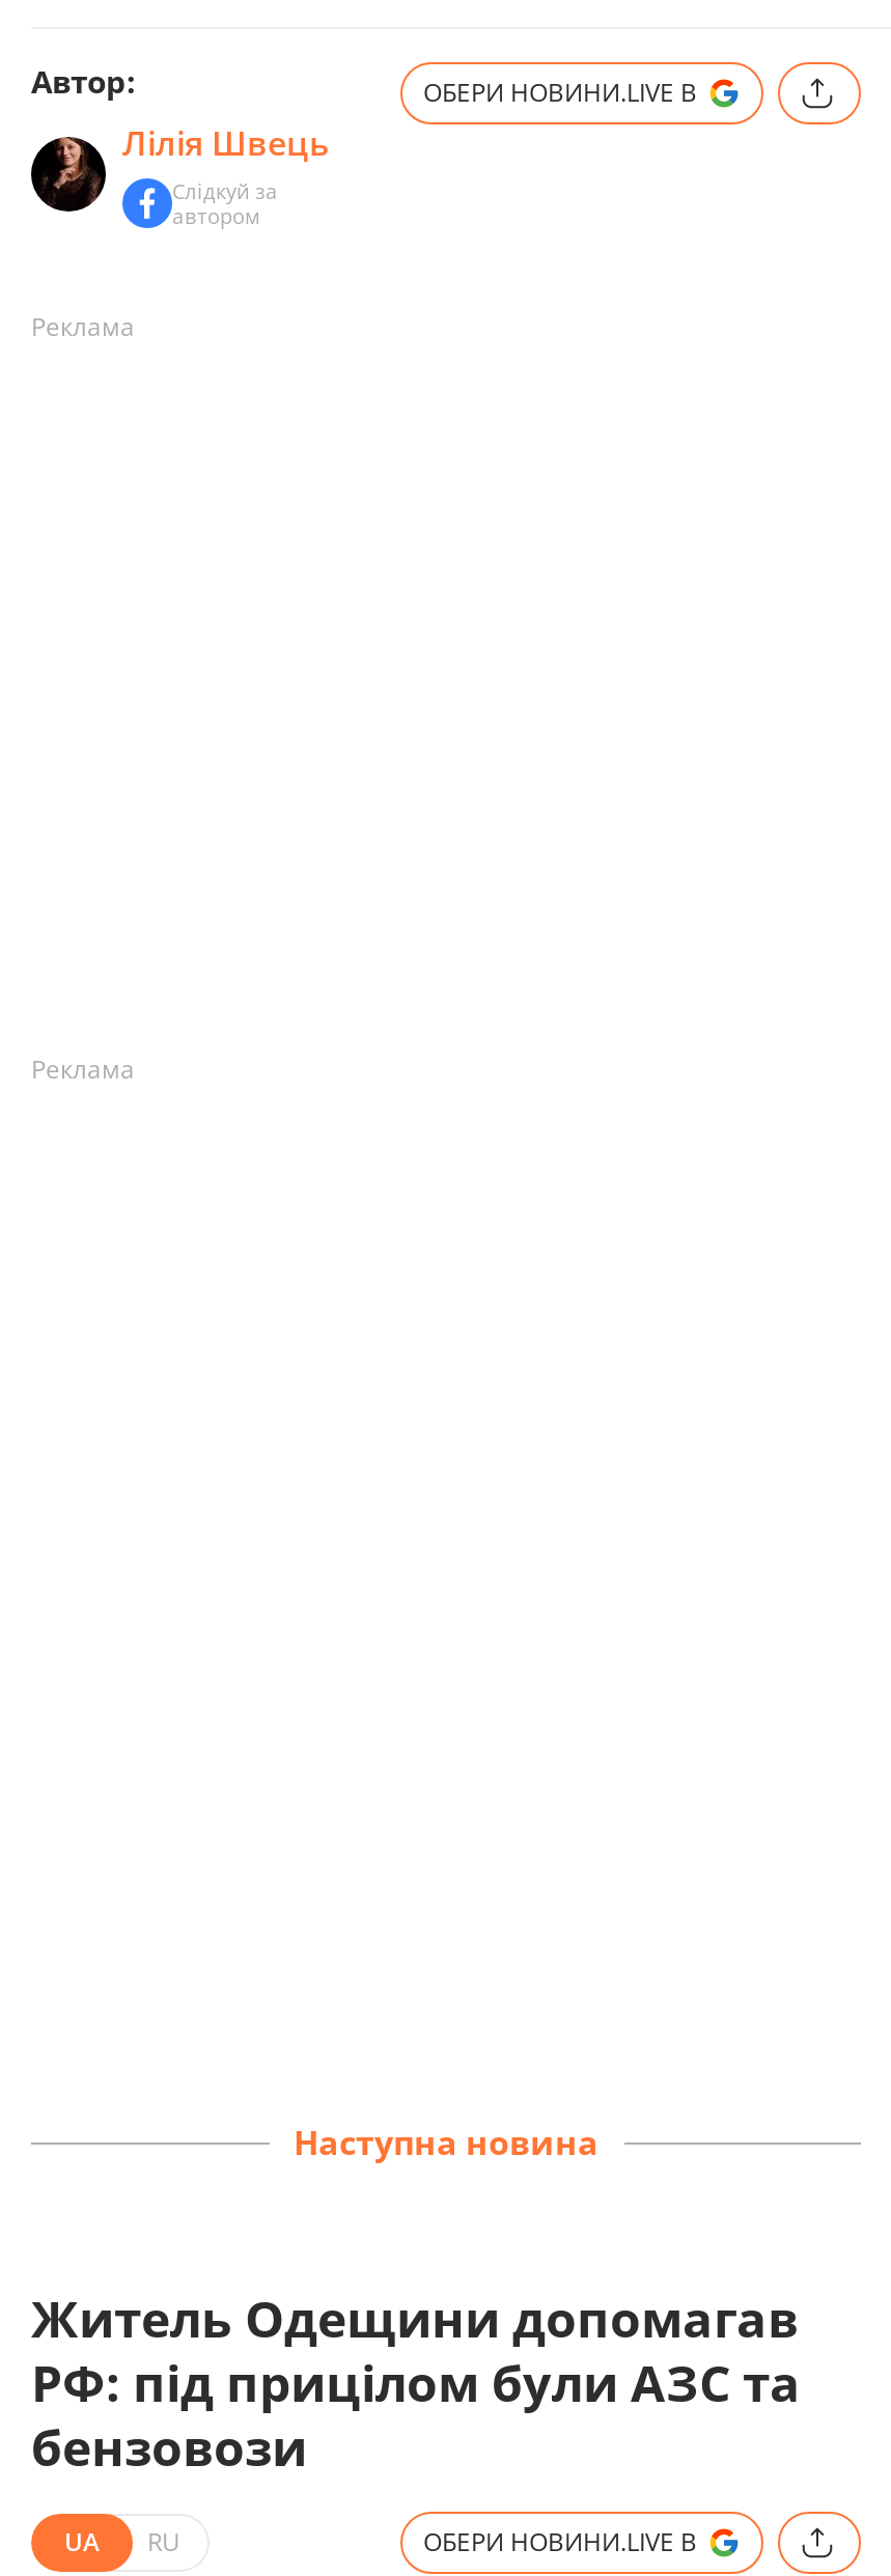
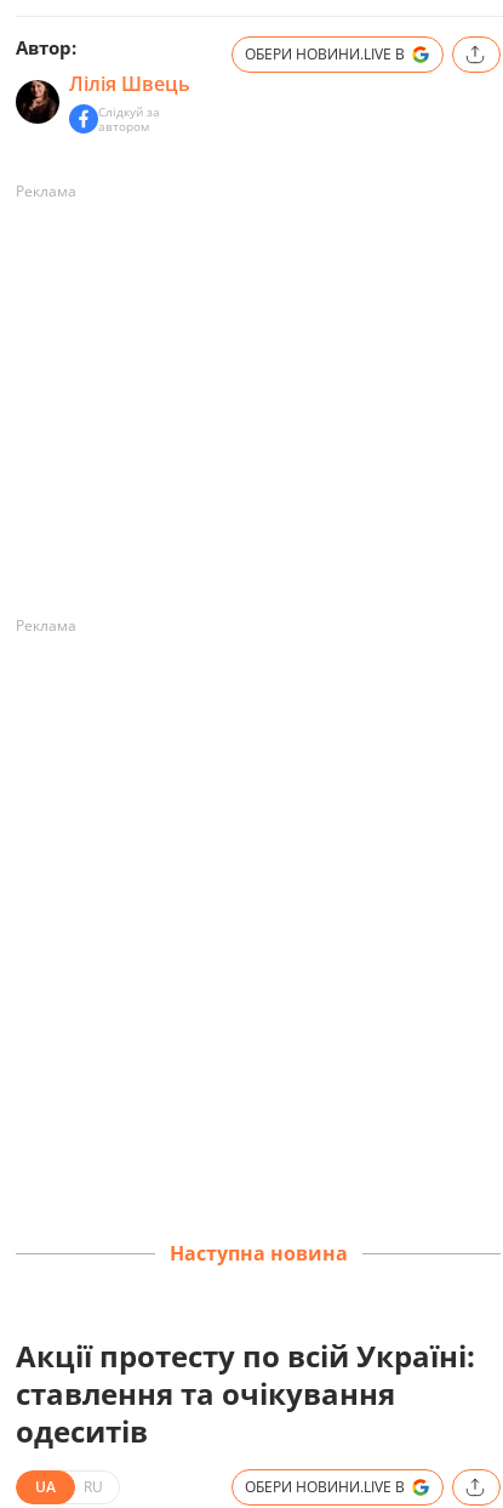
[31,2284,801,2481] Житель Одещини допомагав | РФ: під прицілом були АЗС та | бензовози -> [16,1336,475,1451] Акції протесту по всій Україні: | ставлення та очікування | одеситів

